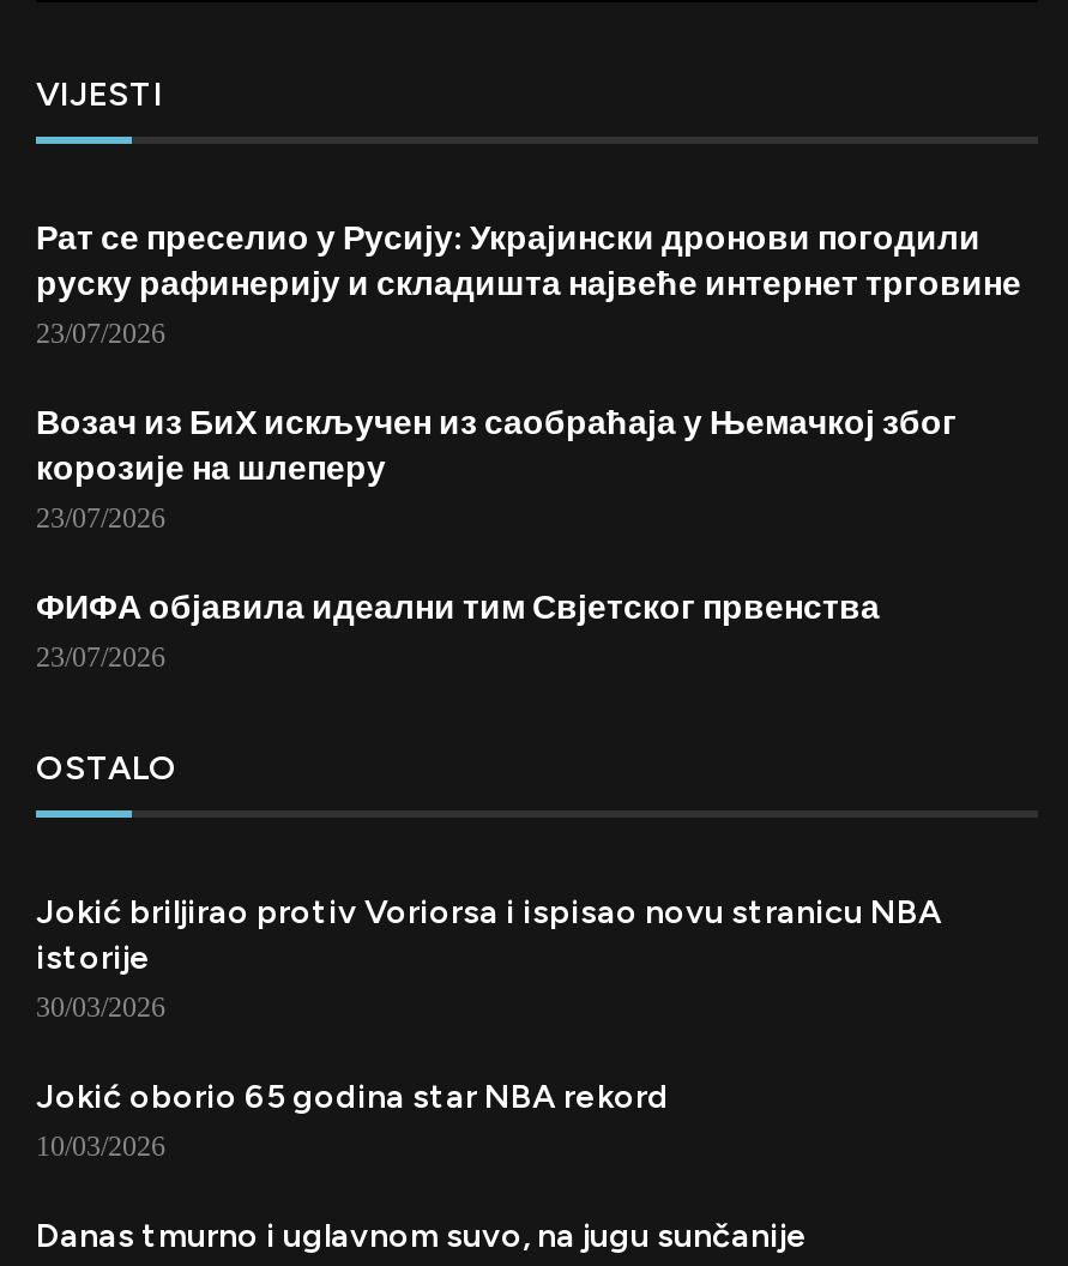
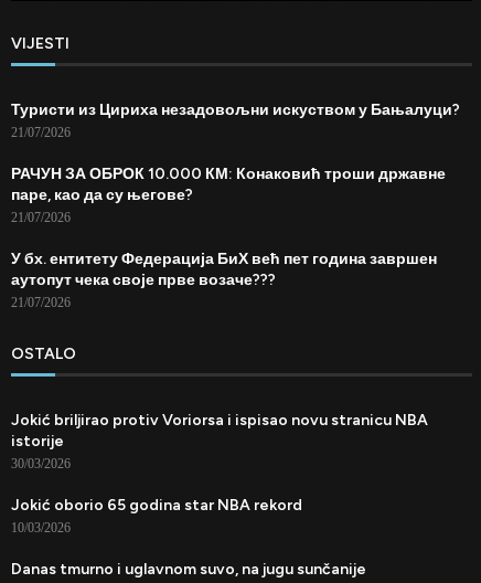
[36,219,1021,351] Рат се преселио у Русију: Украјински дронови погодили | руску рафинерију и складишта највеће интернет трговине | 23/07/2026 -> [11,101,460,141] Туристи из Цириха незадовољни искуством у Бањалуци? | 21/07/2026
[36,404,957,536] Возач из БиХ искључен из саобраћаја у Њемачкој због | корозије на шлеперу | 23/07/2026 -> [11,165,446,226] РАЧУН ЗА ОБРОК 10.000 КМ: Конаковић троши државне | паре, као да су његове? | 21/07/2026
[36,588,880,675] ФИФА објавила идеални тим Свјетског првенства | 23/07/2026 -> [11,250,437,311] У бх. ентитету Федерација БиХ већ пет година завршен | аутопут чека своје прве возаче??? | 21/07/2026

